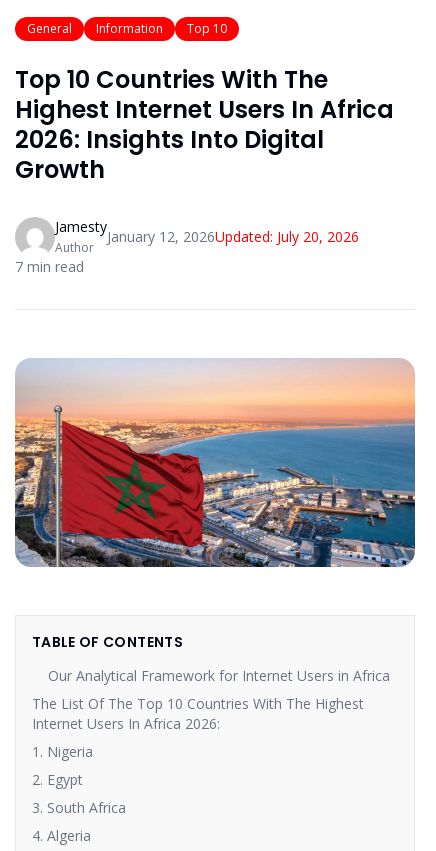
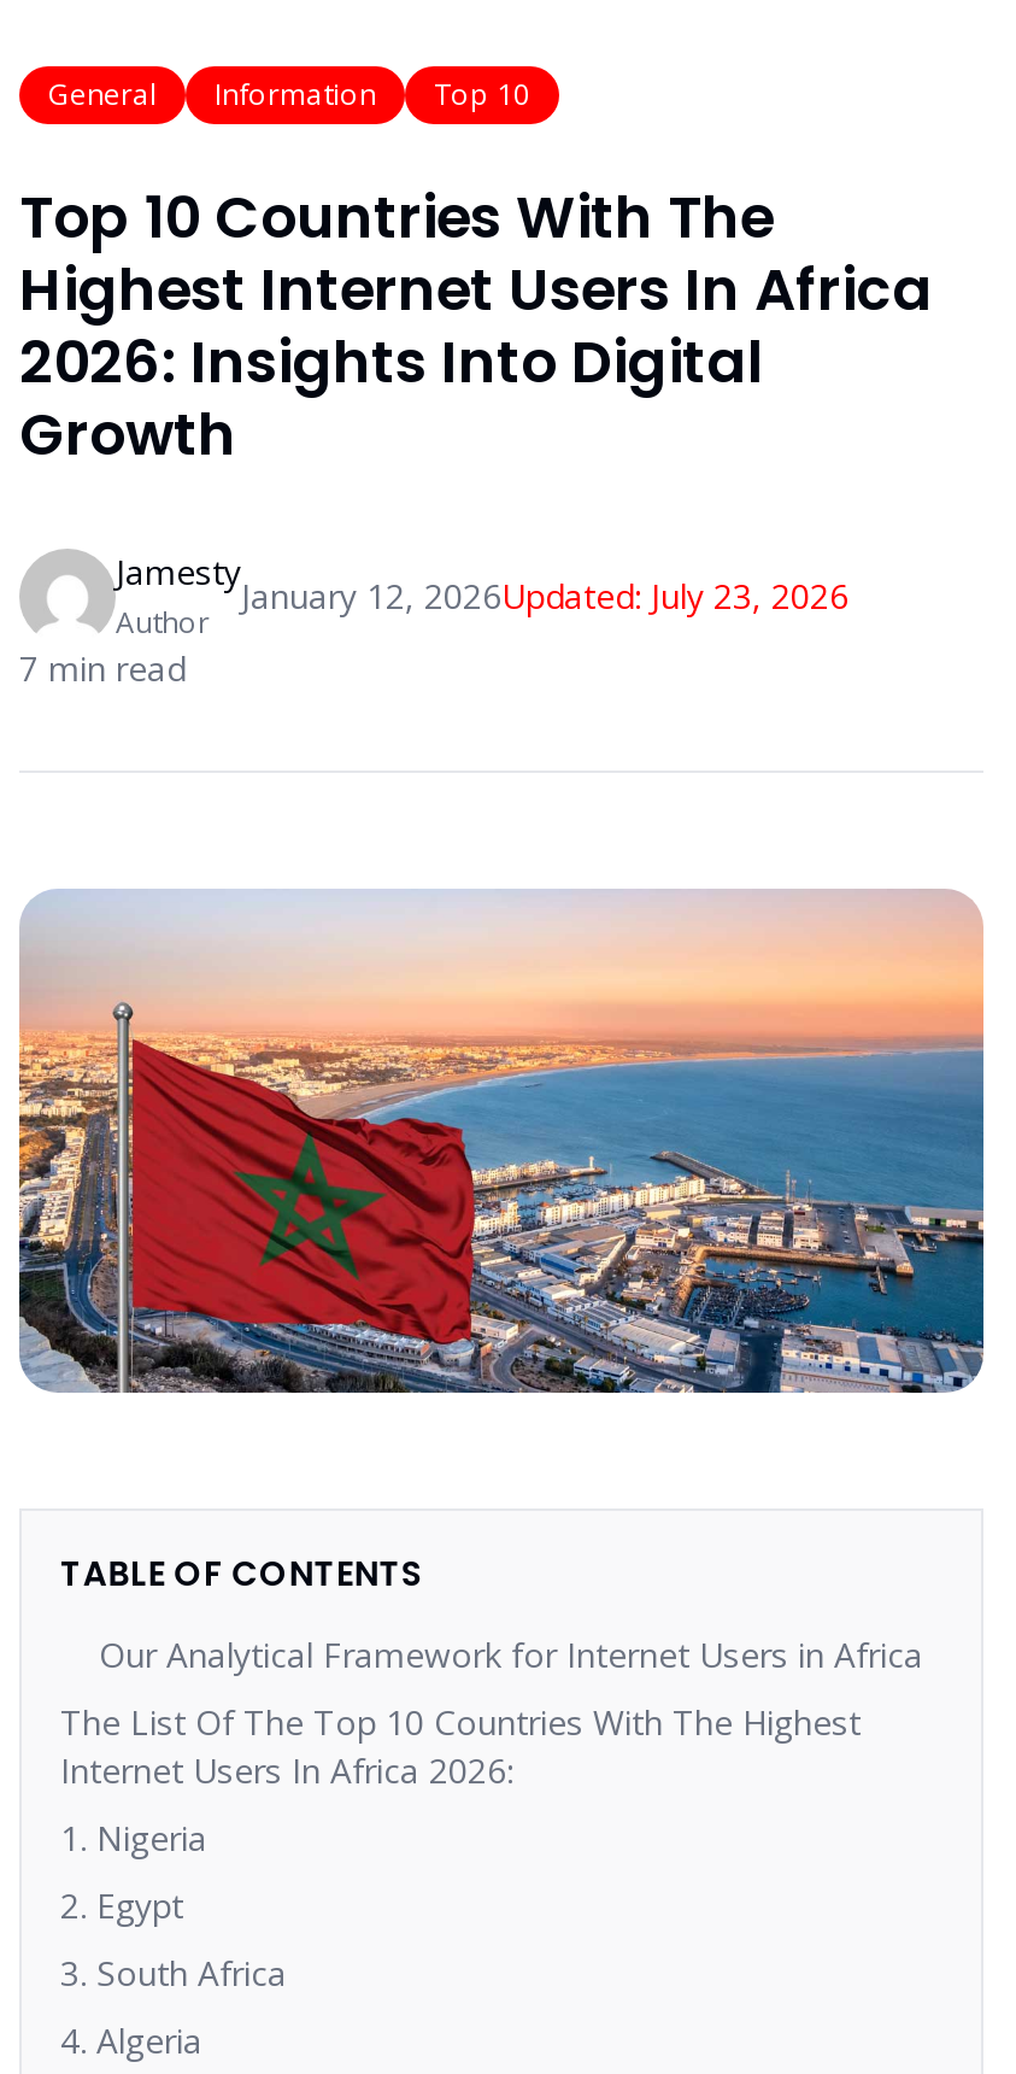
[107,227,359,246] January 12, 2026Updated: July 20, 2026 -> [241,573,848,619] January 12, 2026Updated: July 23, 2026

